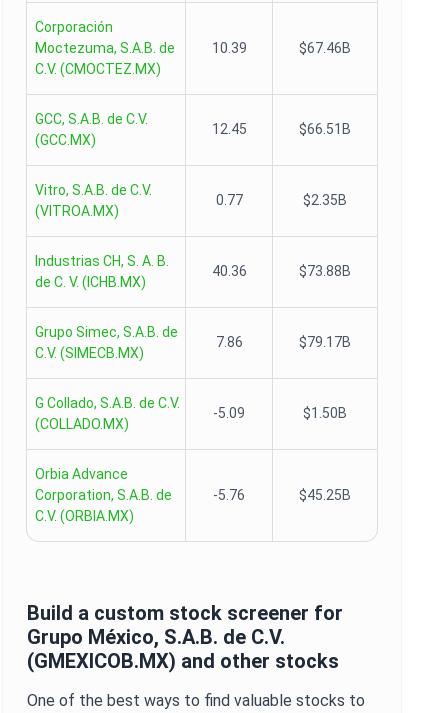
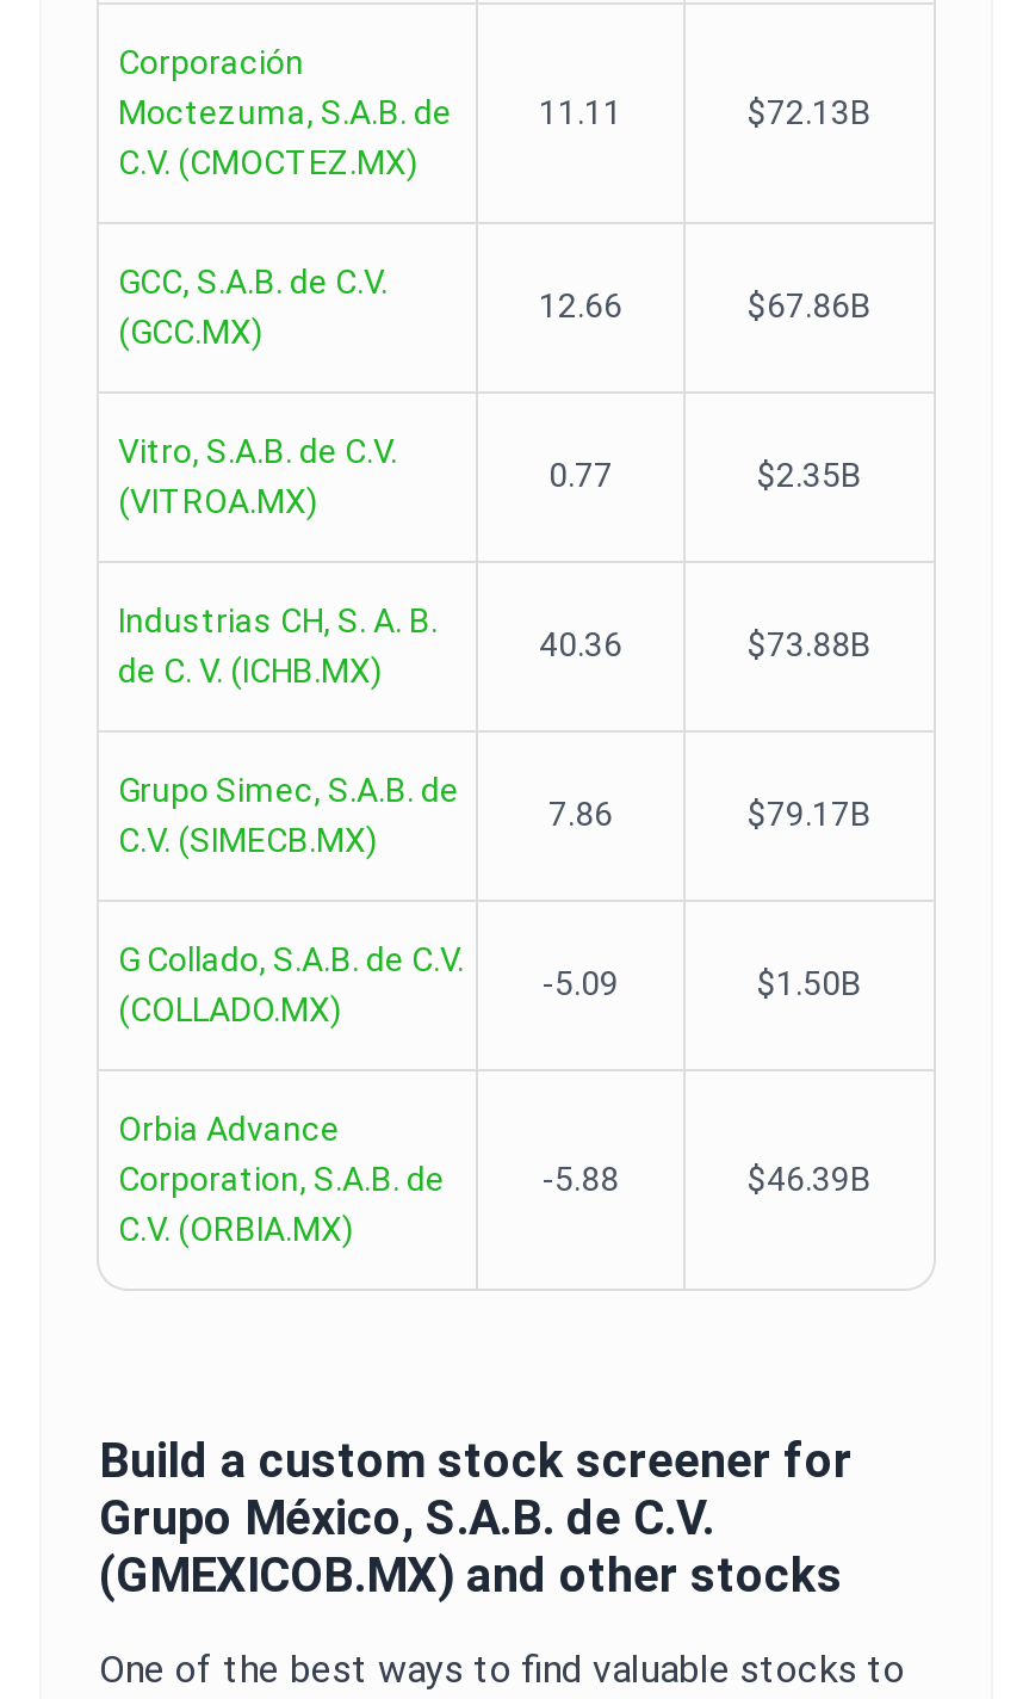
[211,40,351,56] 10.39 | $67.46B -> [539,93,872,131] 11.11 | $72.13B
[211,121,351,137] 12.45 | $66.51B -> [539,286,872,325] 12.66 | $67.86B
[213,487,351,503] -5.76 | $45.25B -> [543,1160,872,1198] -5.88 | $46.39B

